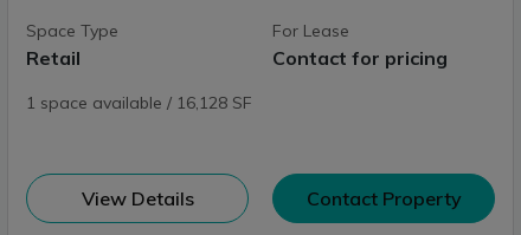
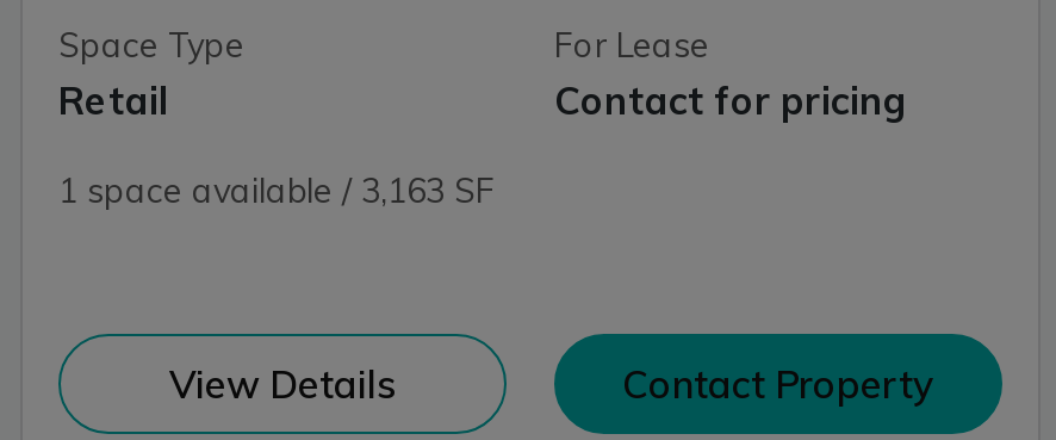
[26,92,252,113] 1 space available / 16,128 SF -> [58,169,495,212] 1 space available / 3,163 SF

